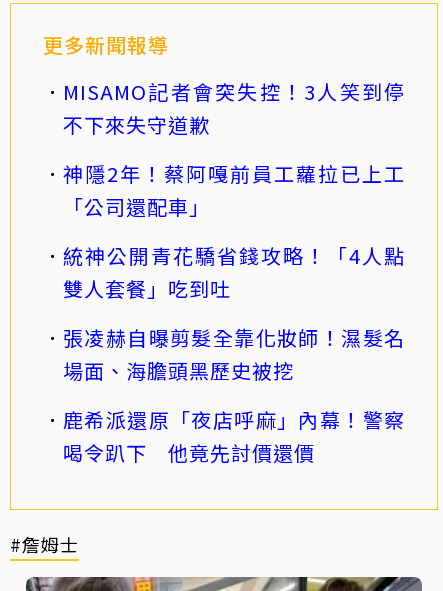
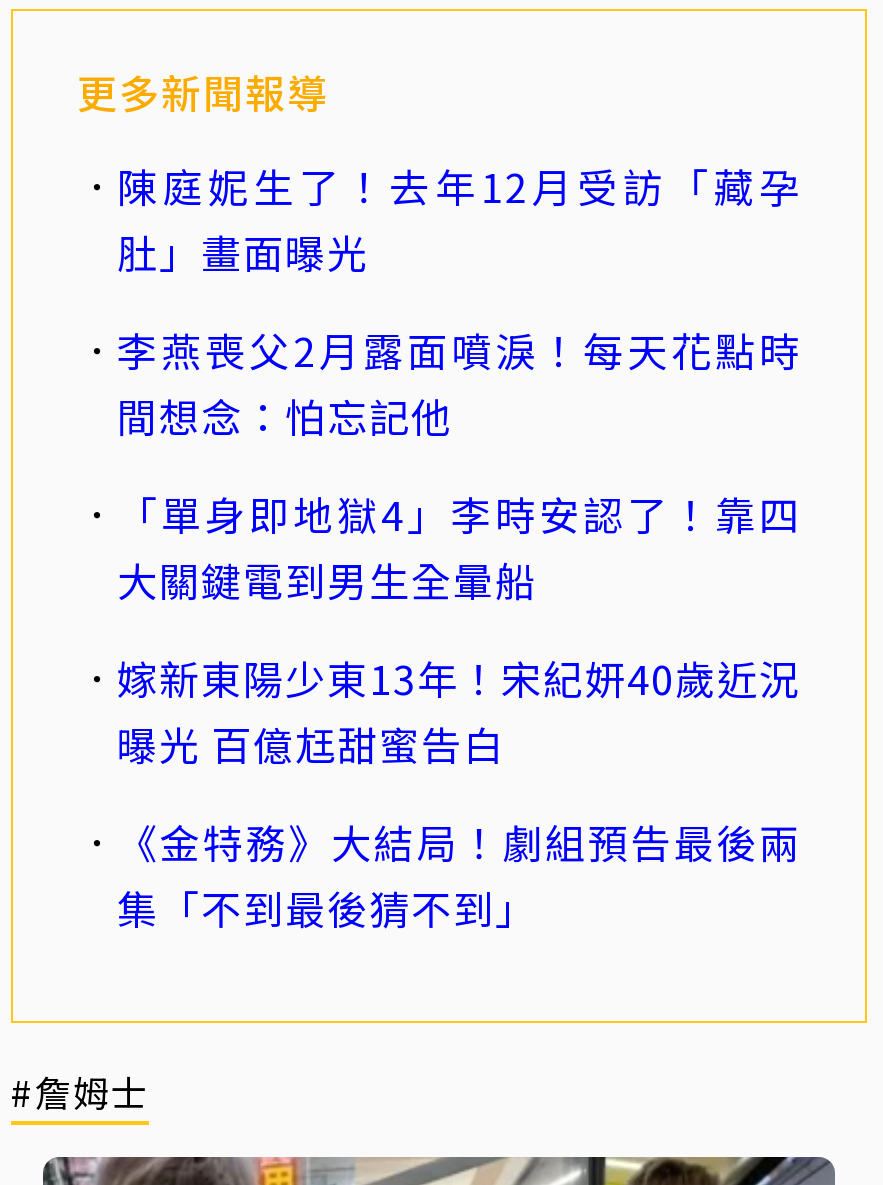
[63,77,405,139] MISAMO記者會突失控！3人笑到停 | 不下來失守道歉 -> [117,158,801,282] 陳庭妮生了！去年12月受訪「藏孕 | 肚」畫面曝光
[63,159,405,221] 神隱2年！蔡阿嘎前員工蘿拉已上工 | 「公司還配車」 -> [117,322,801,446] 李燕喪父2月露面噴淚！每天花點時 | 間想念：怕忘記他
[63,241,405,303] 統神公開青花驕省錢攻略！「4人點 | 雙人套餐」吃到吐 -> [117,486,801,610] 「單身即地獄4」李時安認了！靠四 | 大關鍵電到男生全暈船
[63,323,405,385] 張凌赫自曝剪髮全靠化妝師！濕髮名 | 場面、海膽頭黑歷史被挖 -> [117,650,801,774] 嫁新東陽少東13年！宋紀妍40歲近況 | 曝光 百億尪甜蜜告白
[63,405,405,467] 鹿希派還原「夜店呼麻」內幕！警察 | 喝令趴下 他竟先討價還價 -> [117,814,801,938] 《金特務》大結局！劇組預告最後兩 | 集「不到最後猜不到」

